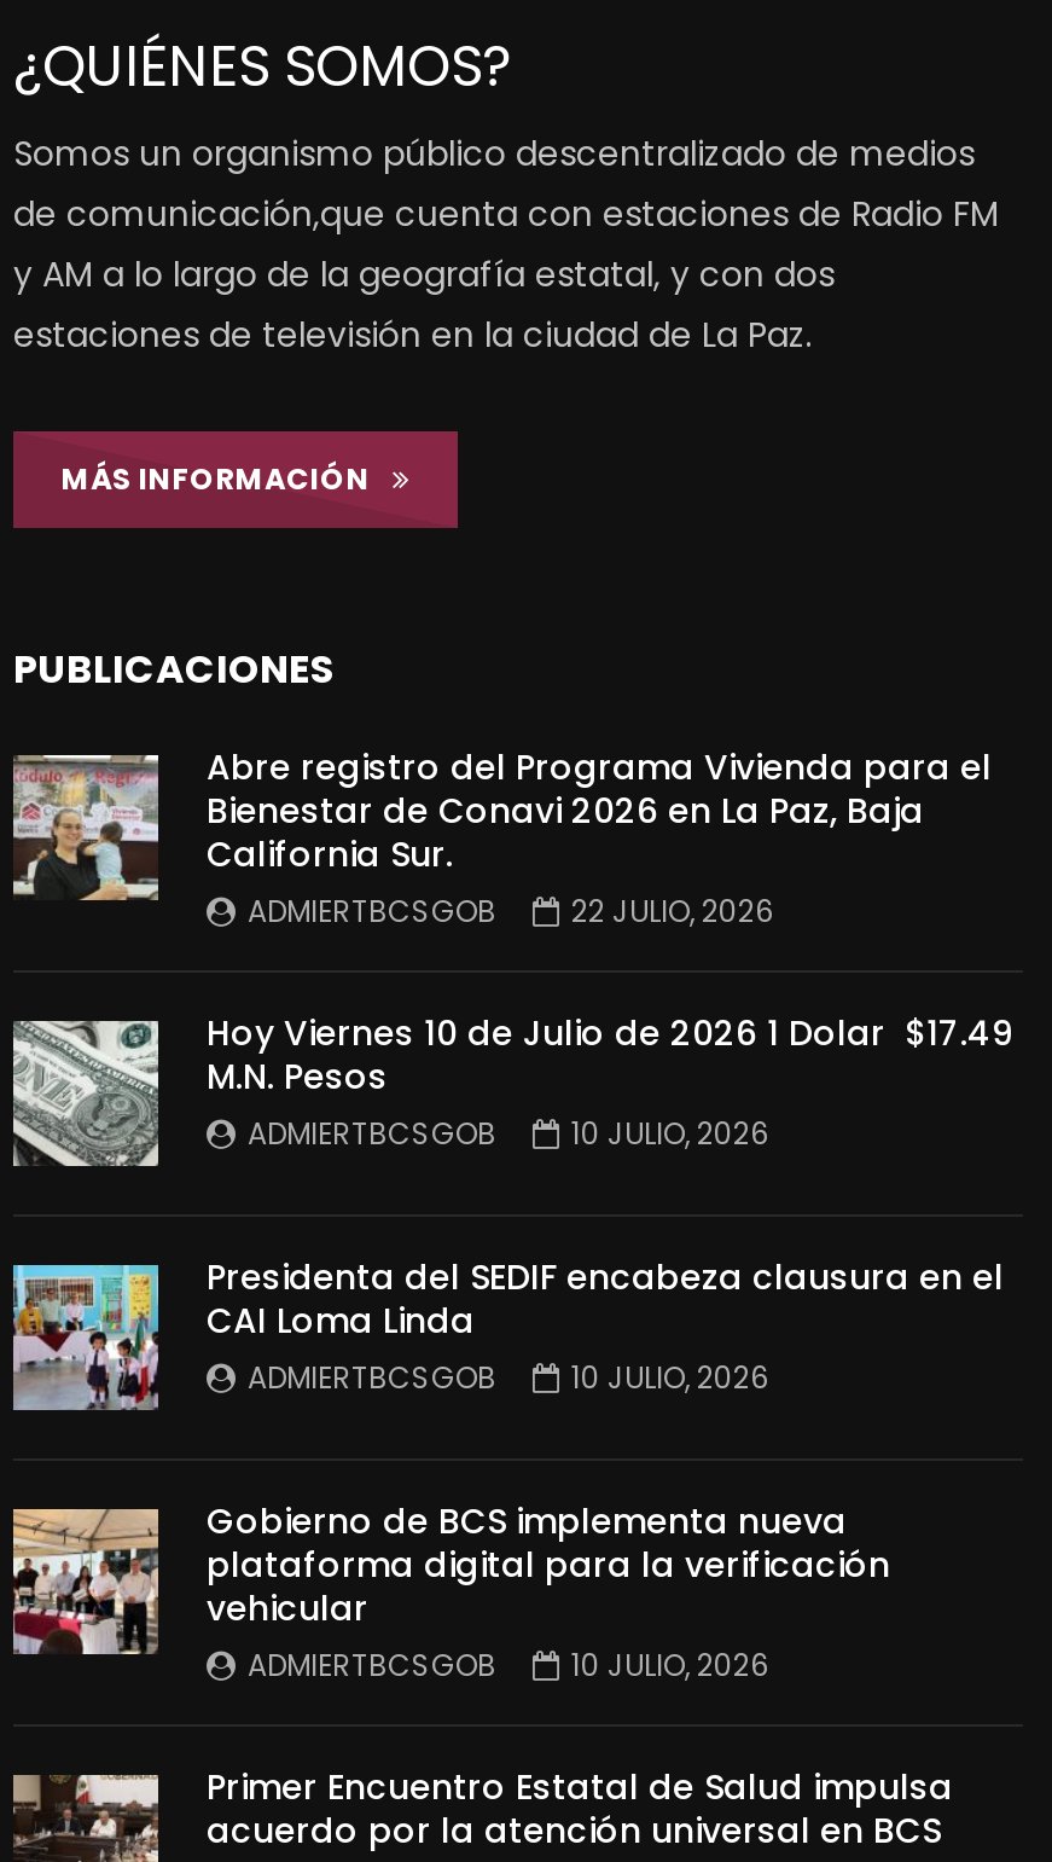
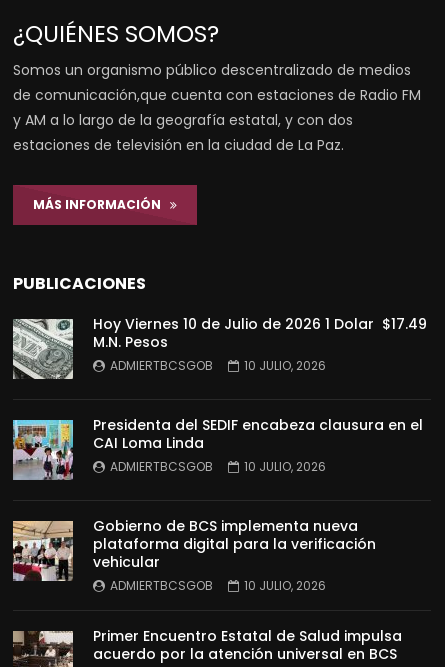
[13,743,992,932] [image] | Abre registro del Programa Vivienda para el | Bienestar de Conavi 2026 en La Paz, Baja | California Sur. | ADMIERTBCSGOB | 22 JULIO, 2026 -> none

